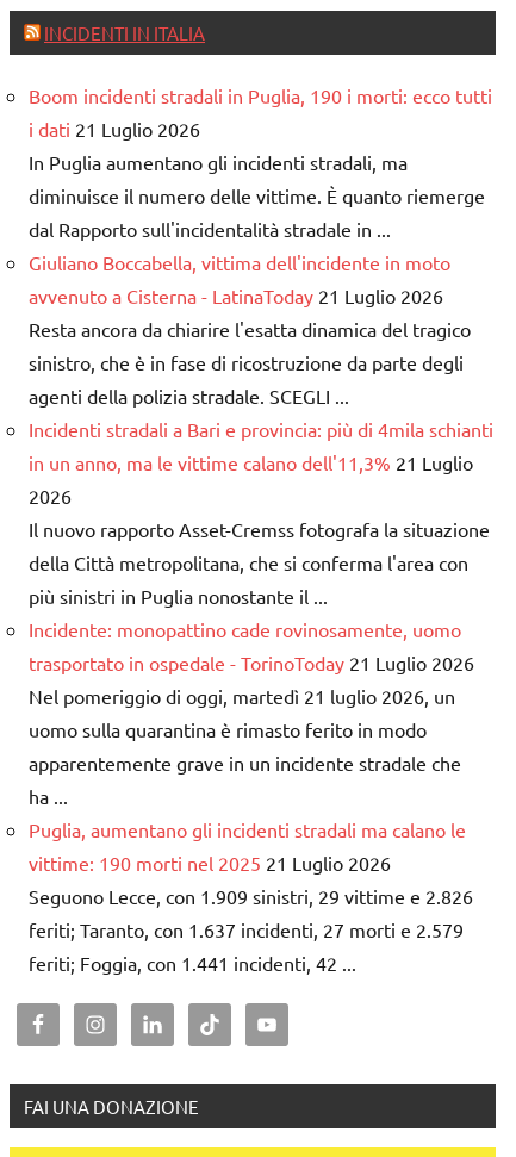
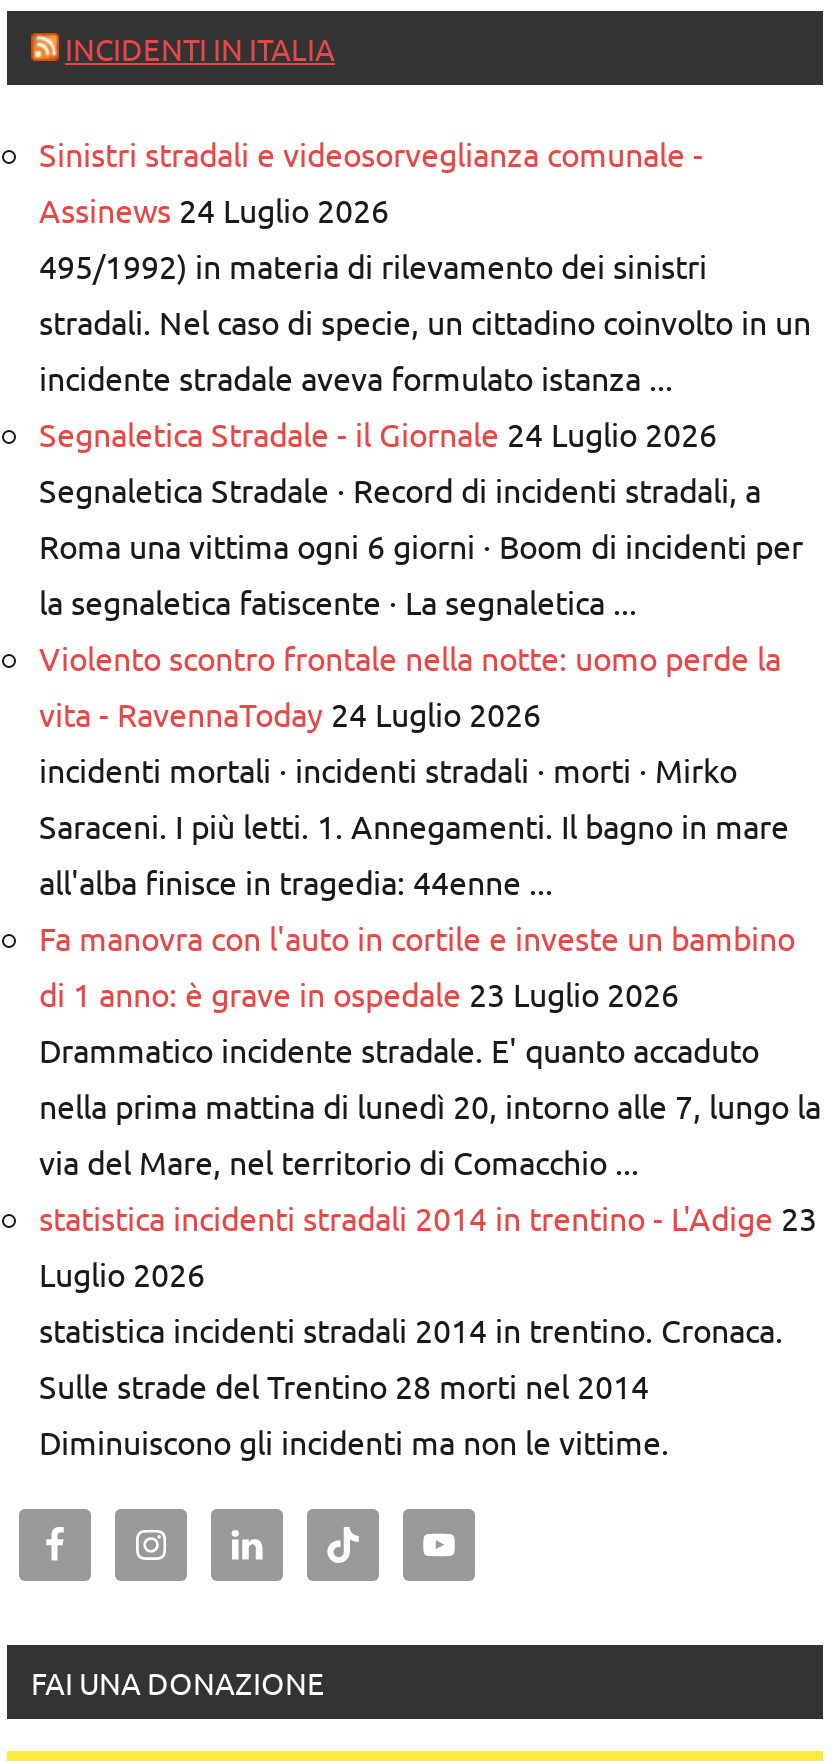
[29,84,493,975] Boom incidenti stradali in Puglia, 190 i morti: ecco tutti | i dati 21 Luglio 2026 | In Puglia aumentano gli incidenti stradali, ma | diminuisce il numero delle vittime. È quanto riemerge | dal Rapporto sull'incidentalità stradale in ... | Giuliano Boccabella, vittima dell'incidente in moto | avvenuto a Cisterna - LatinaToday 21 Luglio 2026 | Resta ancora da chiarire l'esatta dinamica del tragico | sinistro, che è in fase di ricostruzione da parte degli | agenti della polizia stradale. SCEGLI ... | Incidenti stradali a Bari e provincia: più di 4mila schianti | in un anno, ma le vittime calano dell'11,3% 21 Luglio | 2026 | Il nuovo rapporto Asset-Cremss fotografa la situazione | della Città metropolitana, che si conferma l'area con | più sinistri in Puglia nonostante il ... | Incidente: monopattino cade rovinosamente, uomo | trasportato in ospedale - TorinoToday 21 Luglio 2026 | Nel pomeriggio di oggi, martedì 21 luglio 2026, un | uomo sulla quarantina è rimasto ferito in modo | apparentemente grave in un incidente stradale che | ha ... | Puglia, aumentano gli incidenti stradali ma calano le | vittime: 190 morti nel 2025 21 Luglio 2026 | Seguono Lecce, con 1.909 sinistri, 29 vittime e 2.826 | feriti; Taranto, con 1.637 incidenti, 27 morti e 2.579 | feriti; Foggia, con 1.441 incidenti, 42 ... -> [39,134,821,1462] Sinistri stradali e videosorveglianza comunale - | Assinews 24 Luglio 2026 | 495/1992) in materia di rilevamento dei sinistri | stradali. Nel caso di specie, un cittadino coinvolto in un | incidente stradale aveva formulato istanza ... | Segnaletica Stradale - il Giornale 24 Luglio 2026 | Segnaletica Stradale · Record di incidenti stradali, a | Roma una vittima ogni 6 giorni · Boom di incidenti per | la segnaletica fatiscente · La segnaletica ... | Violento scontro frontale nella notte: uomo perde la | vita - RavennaToday 24 Luglio 2026 | incidenti mortali · incidenti stradali · morti · Mirko | Saraceni. I più letti. 1. Annegamenti. Il bagno in mare | all'alba finisce in tragedia: 44enne ... | Fa manovra con l'auto in cortile e investe un bambino | di 1 anno: è grave in ospedale 23 Luglio 2026 | Drammatico incidente stradale. E' quanto accaduto | nella prima mattina di lunedì 20, intorno alle 7, lungo la | via del Mare, nel territorio di Comacchio ... | statistica incidenti stradali 2014 in trentino - L'Adige 23 | Luglio 2026 | statistica incidenti stradali 2014 in trentino. Cronaca. | Sulle strade del Trentino 28 morti nel 2014 | Diminuiscono gli incidenti ma non le vittime.

